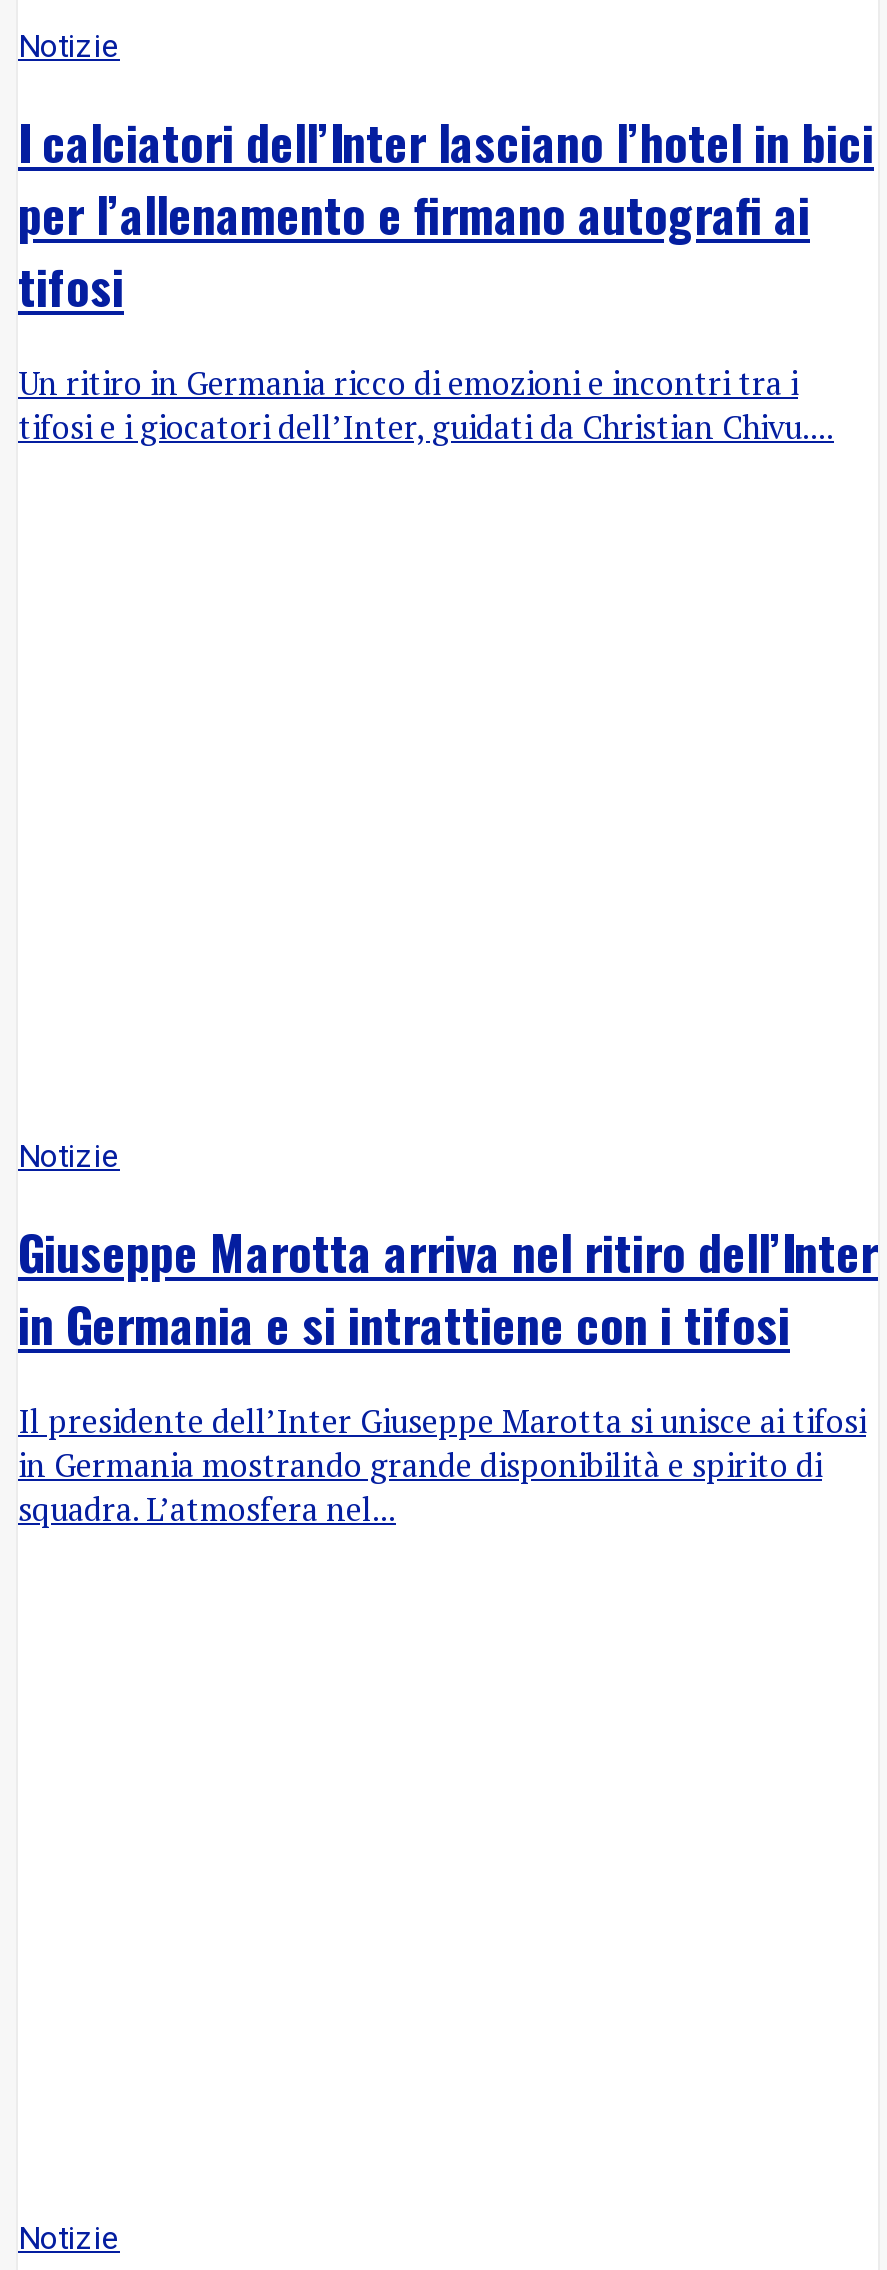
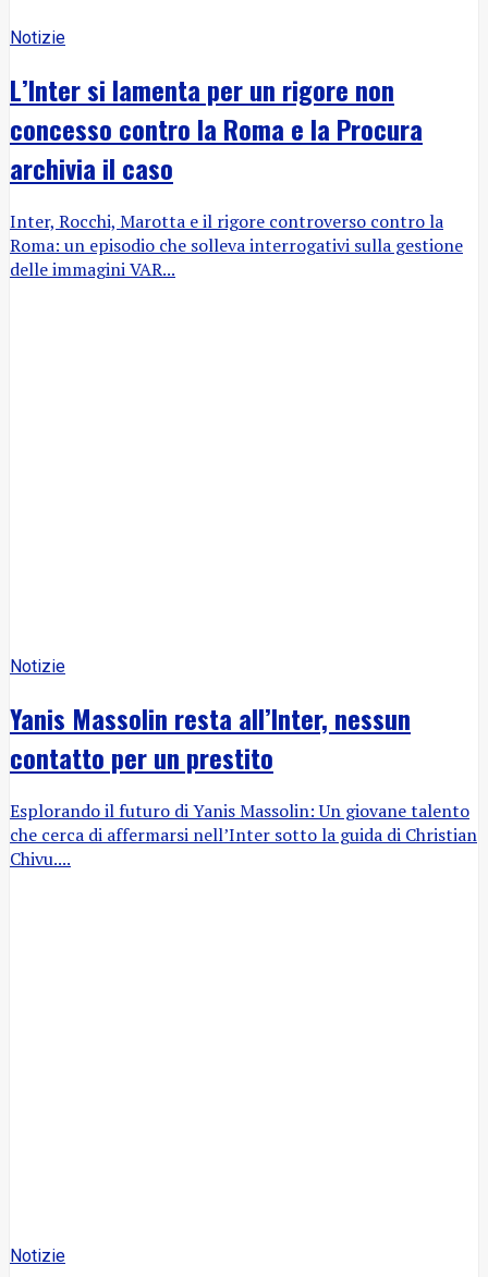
[18,106,874,322] I calciatori dell’Inter lasciano l’hotel in bici | per l’allenamento e firmano autografi ai | tifosi -> [10,70,423,188] L’Inter si lamenta per un rigore non | concesso contro la Roma e la Procura | archivia il caso
[18,361,834,449] Un ritiro in Germania ricco di emozioni e incontri tra i | tifosi e i giocatori dell’Inter, guidati da Christian Chivu.... -> [10,209,463,281] Inter, Rocchi, Marotta e il rigore controverso contro la | Roma: un episodio che solleva interrogativi sulla gestione | delle immagini VAR...
[18,1215,878,1359] Giuseppe Marotta arriva nel ritiro dell’Inter | in Germania e si intrattiene con i tifosi -> [10,699,411,777] Yanis Massolin resta all’Inter, nessun | contatto per un prestito
[18,1399,866,1531] Il presidente dell’Inter Giuseppe Marotta si unisce ai tifosi | in Germania mostrando grande disponibilità e spirito di | squadra. L’atmosfera nel... -> [10,799,477,871] Esplorando il futuro di Yanis Massolin: Un giovane talento | che cerca di affermarsi nell’Inter sotto la guida di Christian | Chivu....

